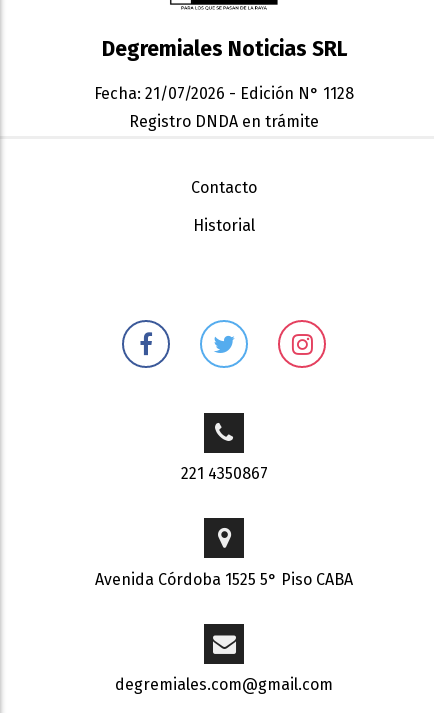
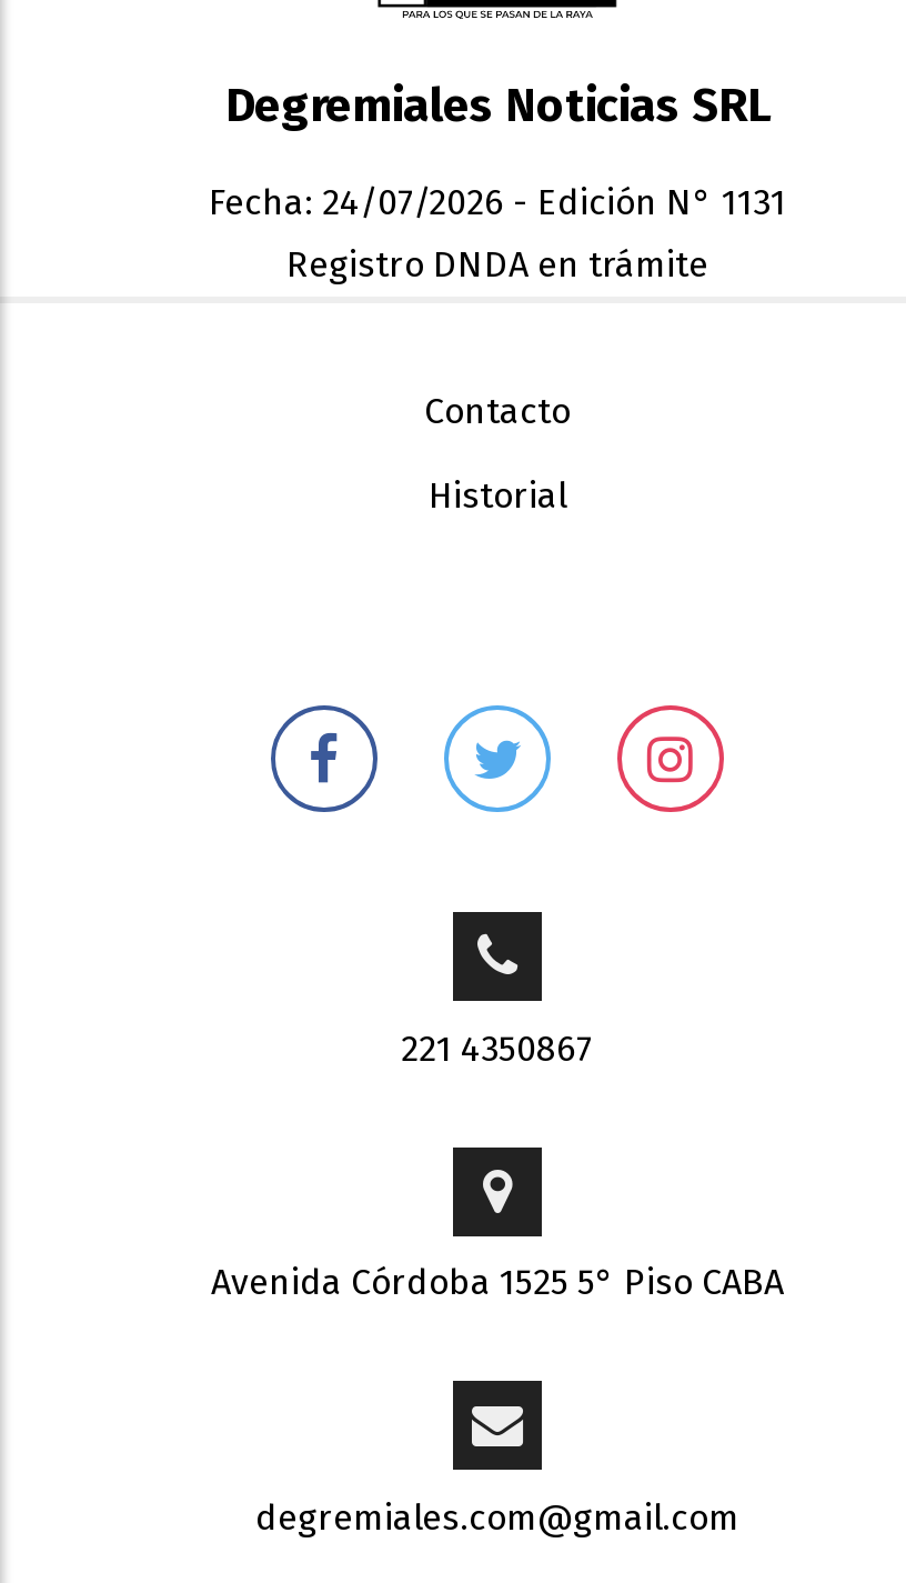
[94,83,354,102] Fecha: 21/07/2026 - Edición N° 1128 -> [209,182,786,224] Fecha: 24/07/2026 - Edición N° 1131

